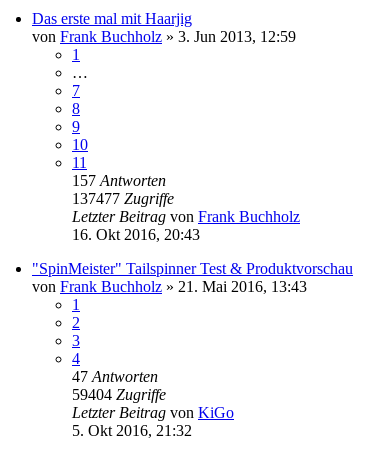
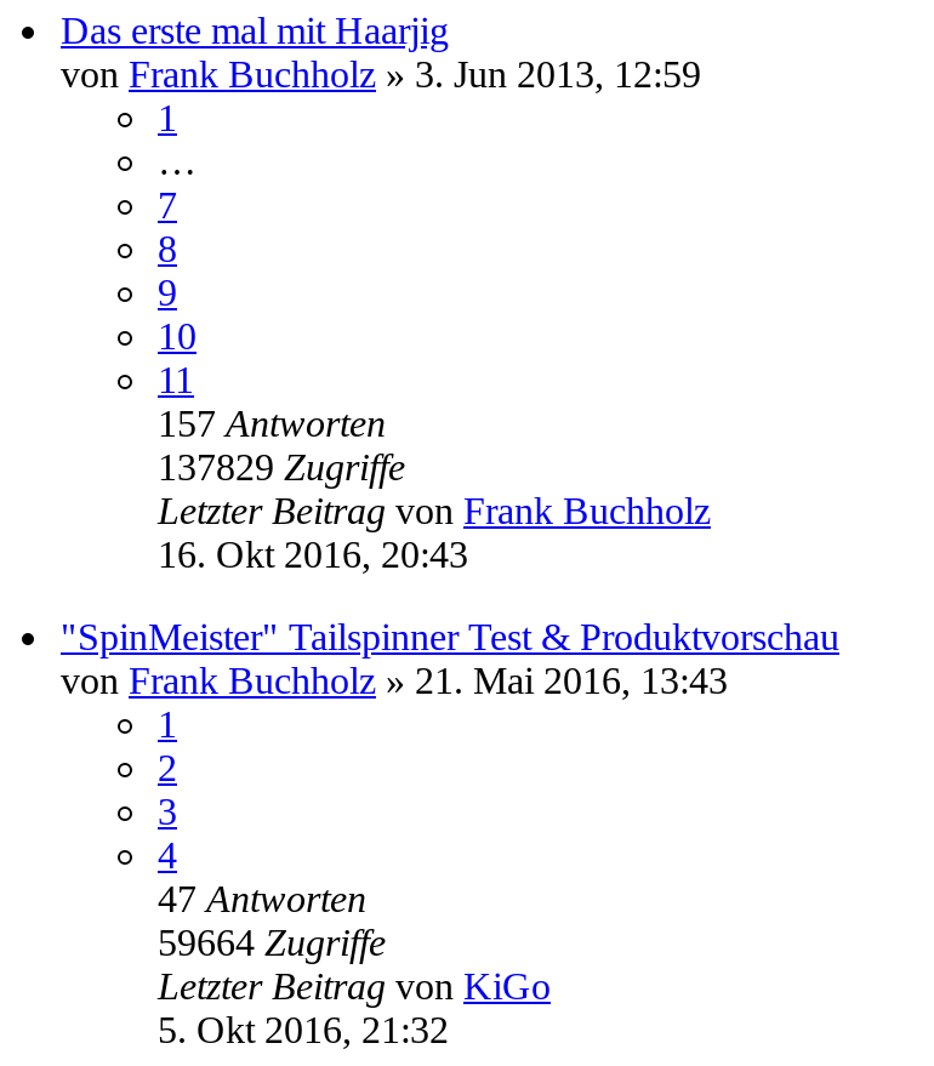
[72,190,174,207] 137477 Zugriffe -> [158,447,405,488] 137829 Zugriffe
[72,386,166,403] 59404 Zugriffe -> [158,922,386,964] 59664 Zugriffe

